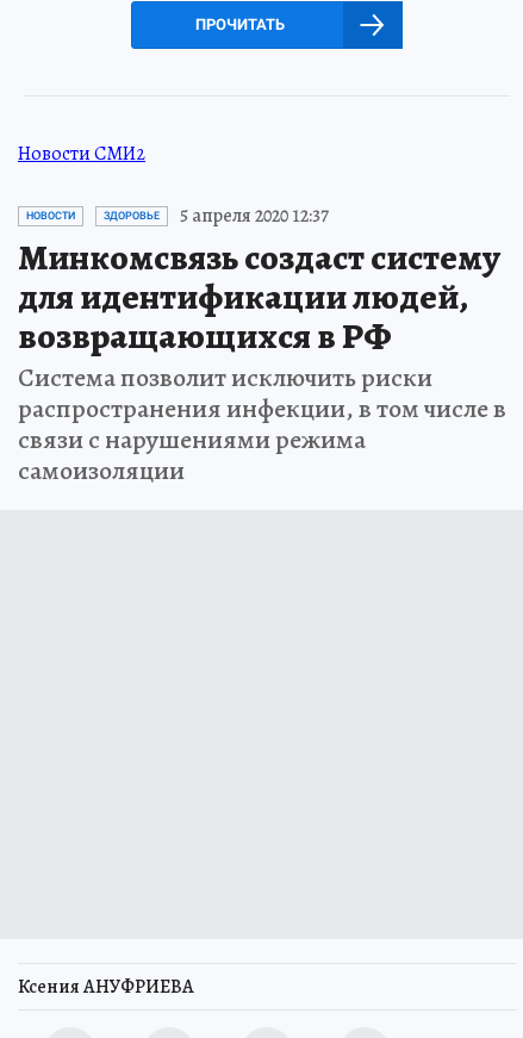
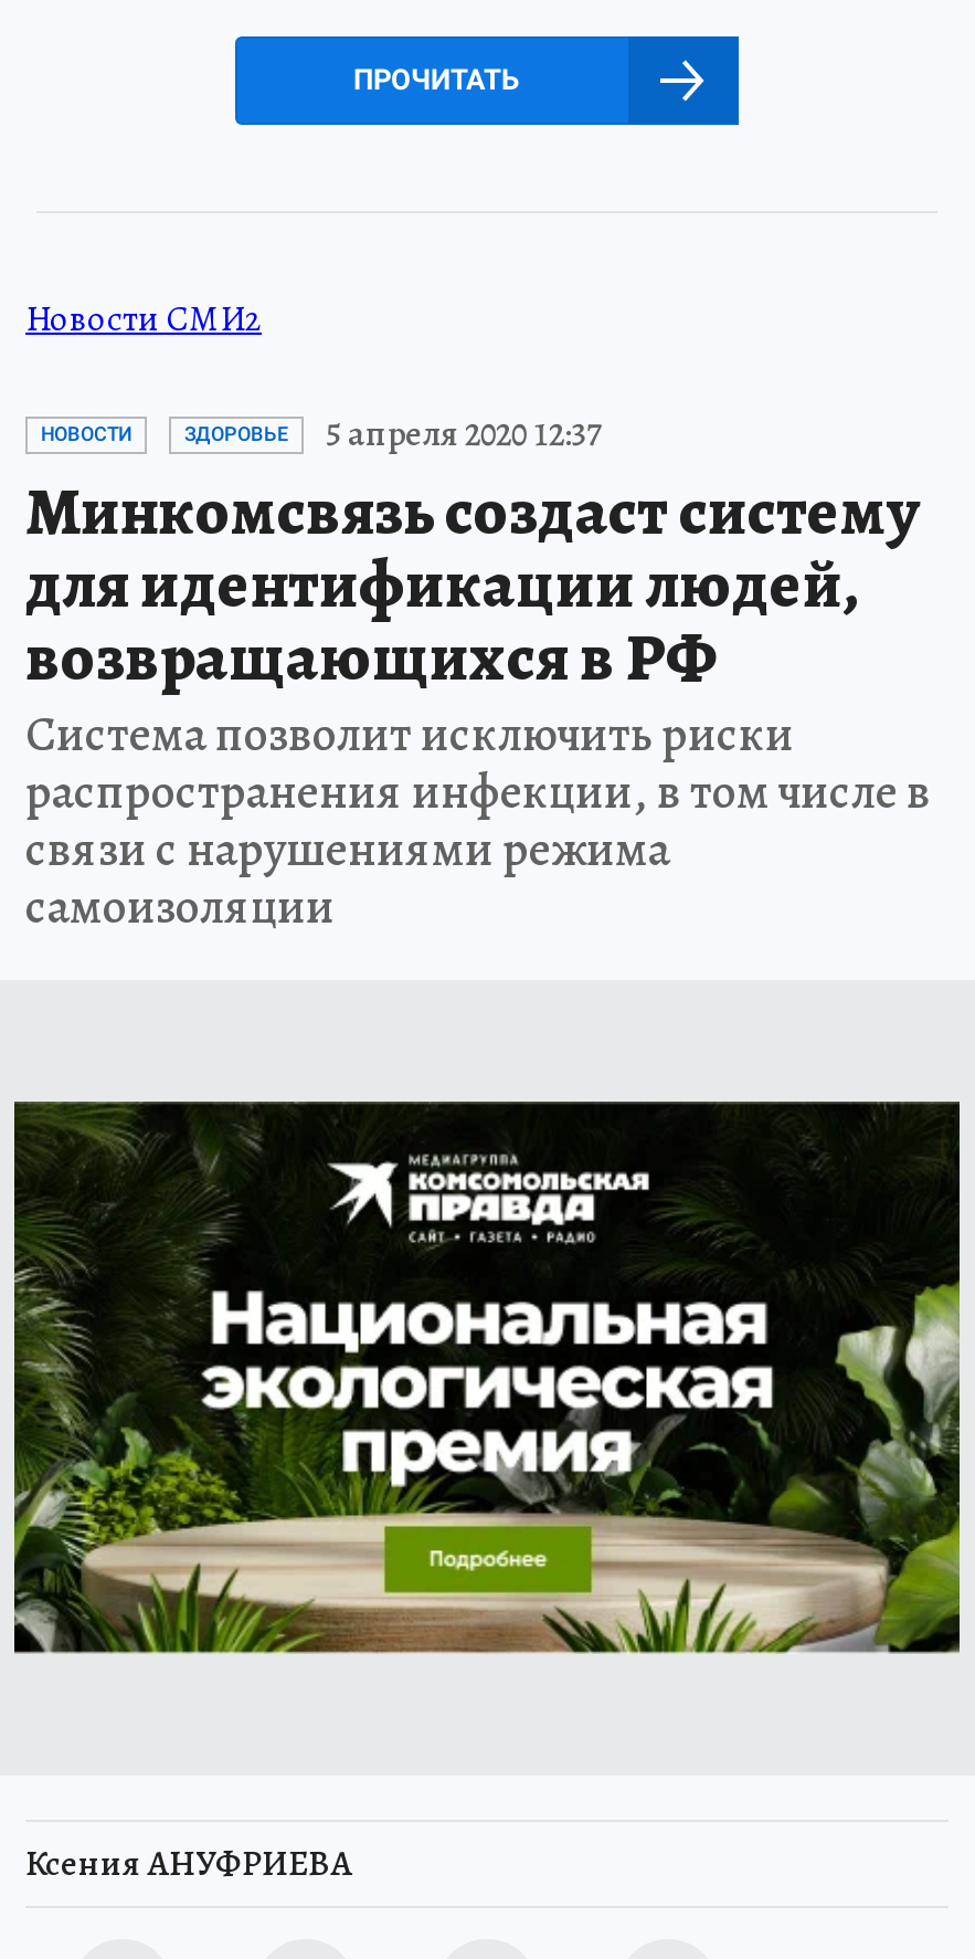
none -> [12,1099,962,1656] [image]

